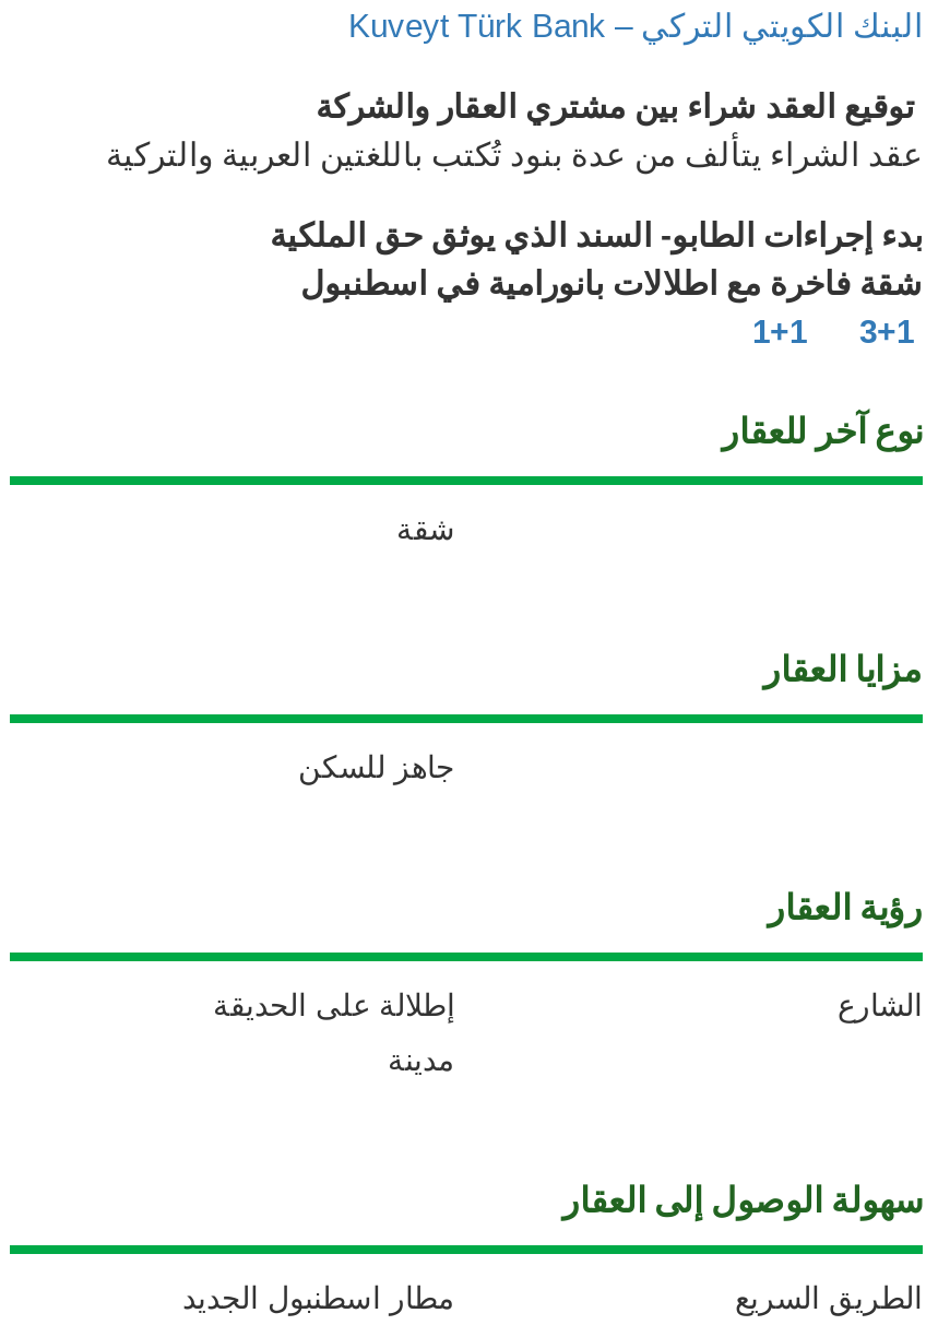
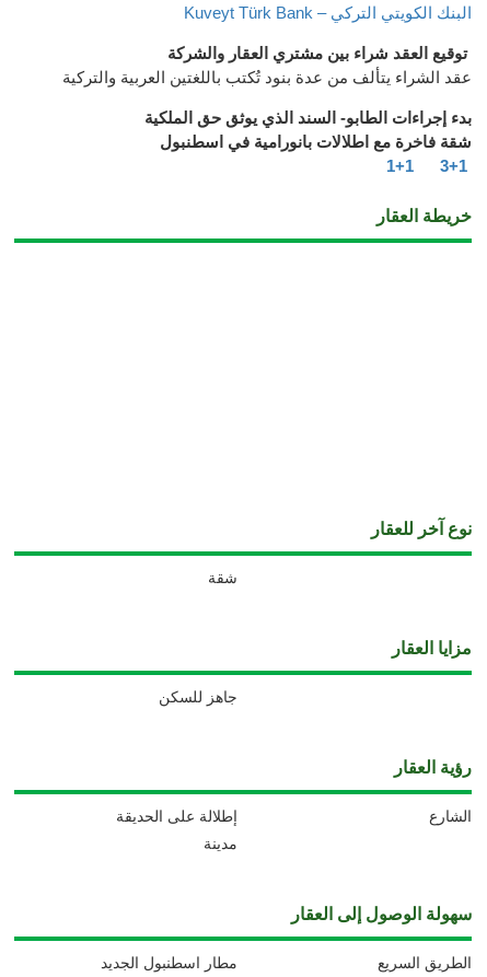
none -> [376,207,472,225] خريطة العقار

